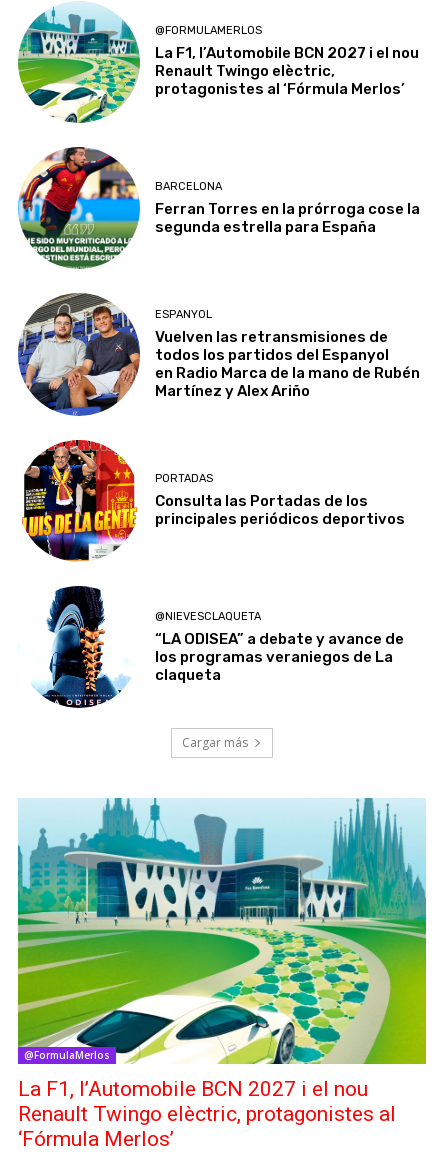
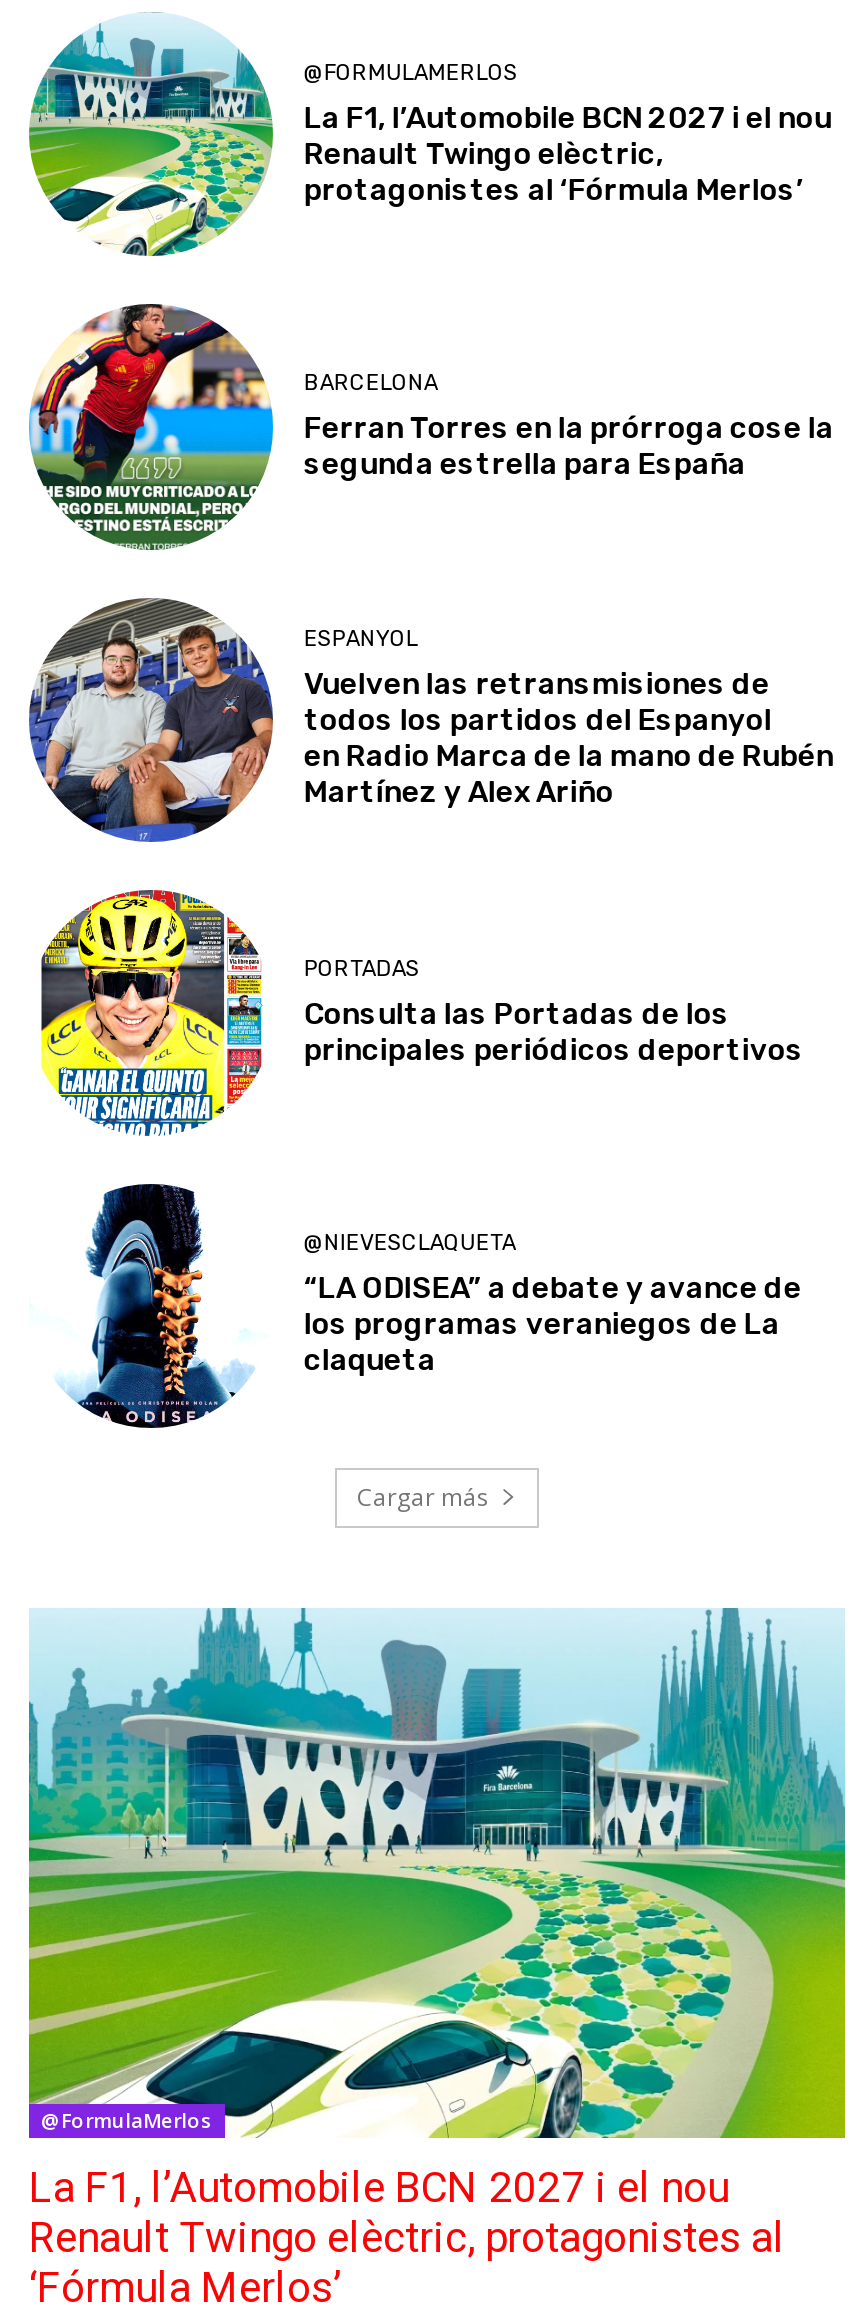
[21,440,138,562] [image] -> [37,889,267,1137] [image]

